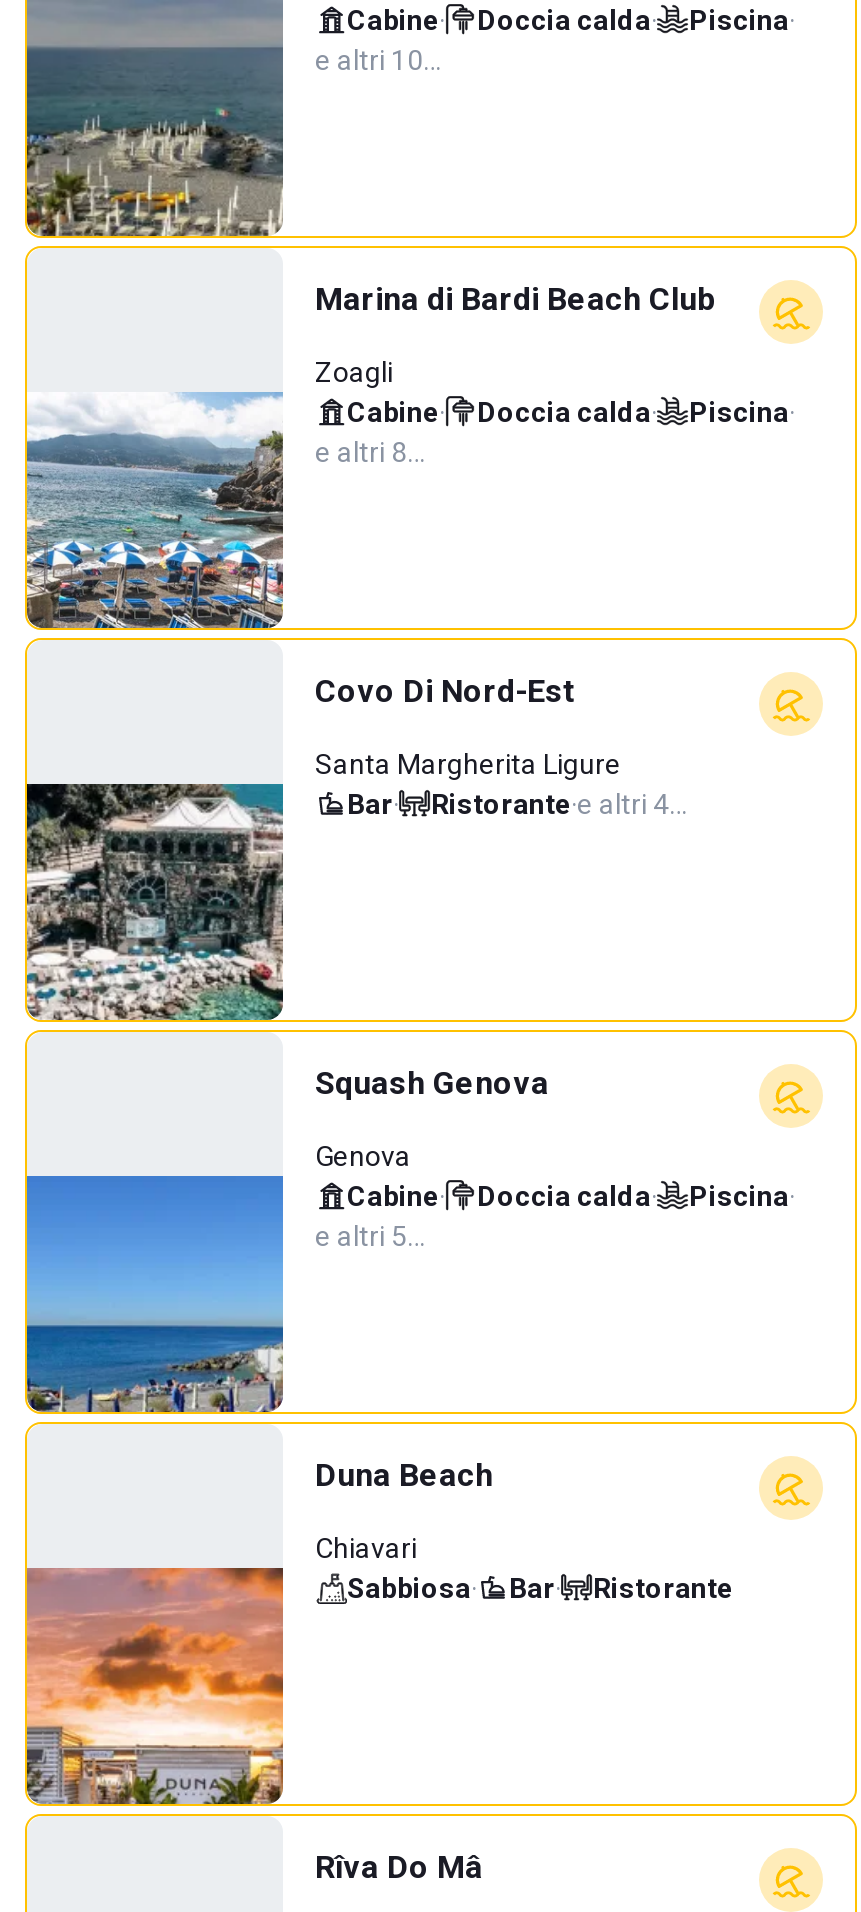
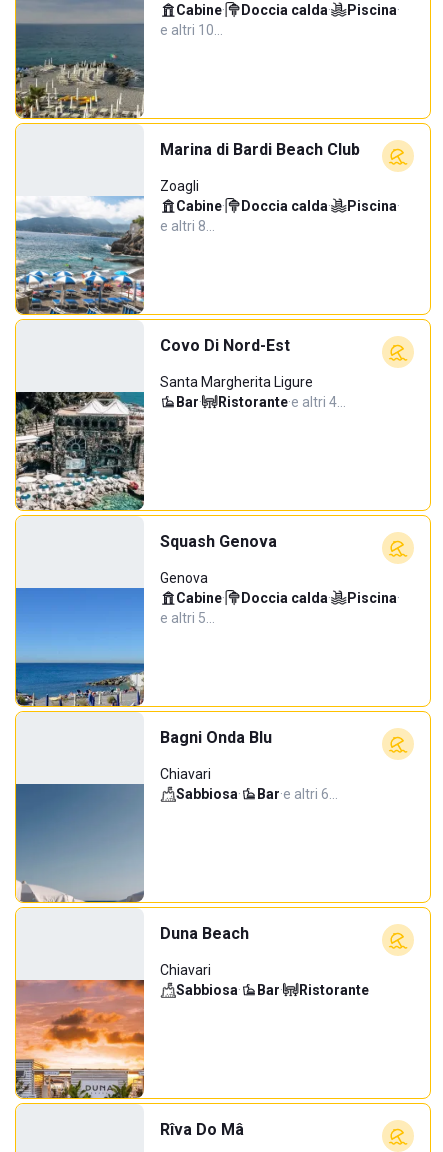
none -> [15,728,338,903] [image] | Bagni Onda Blu | Chiavari | Sabbiosa· | Bar·e altri 6…

